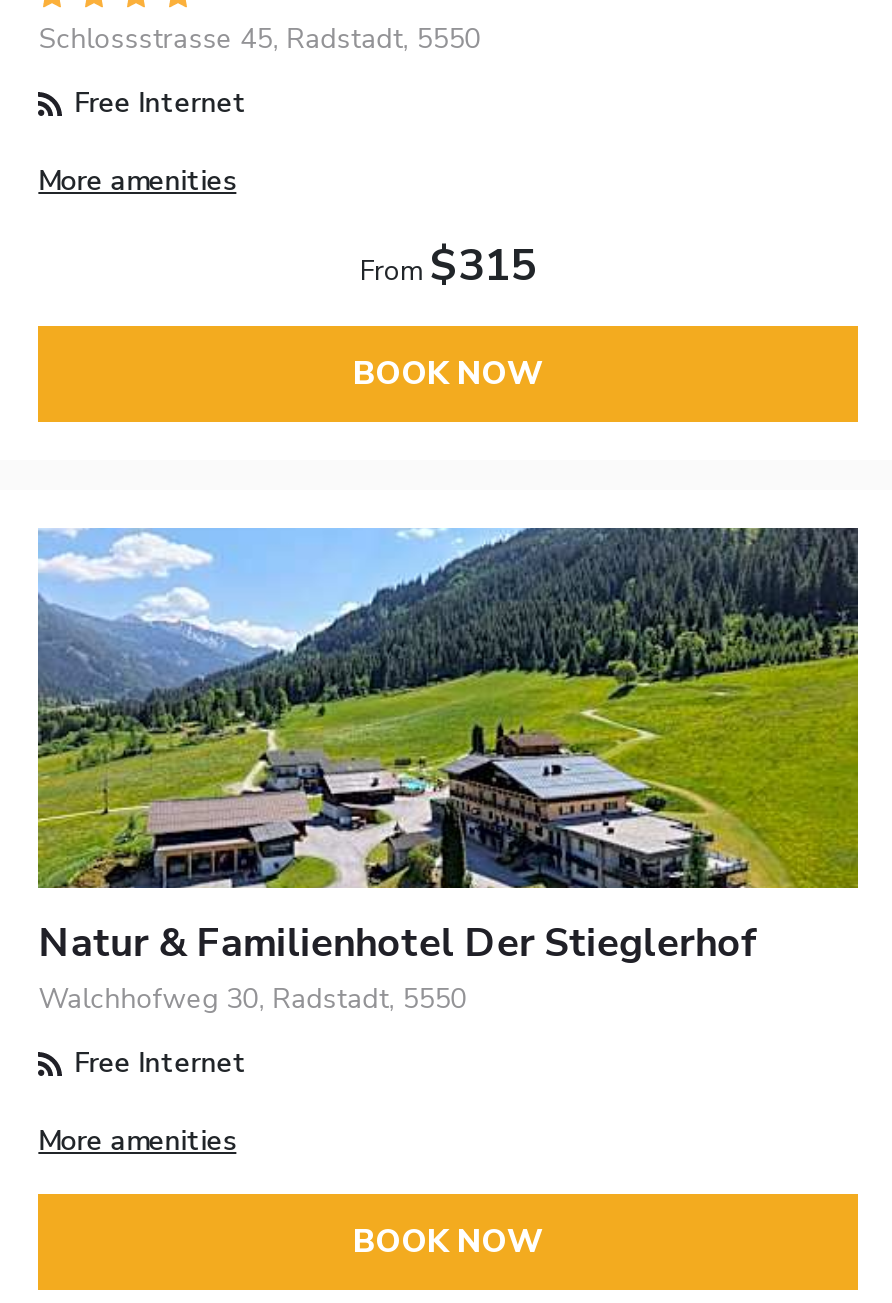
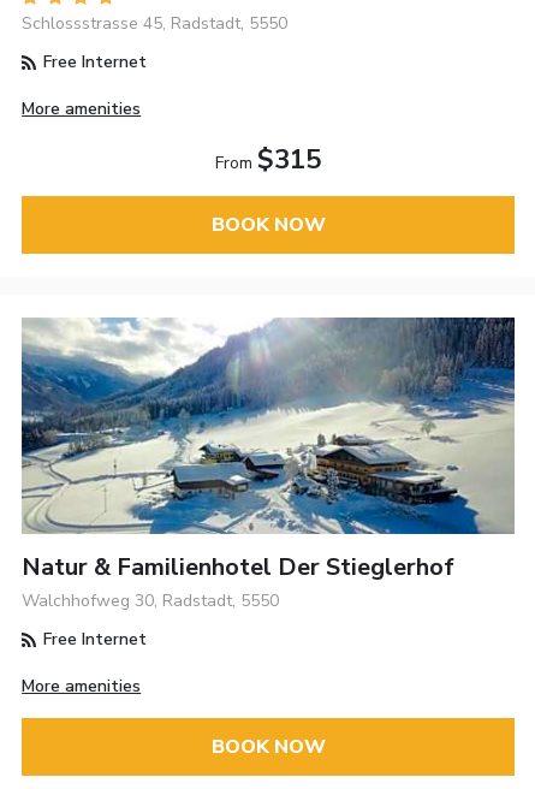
[36,526,860,890] [image] -> [20,316,516,535] [image]

